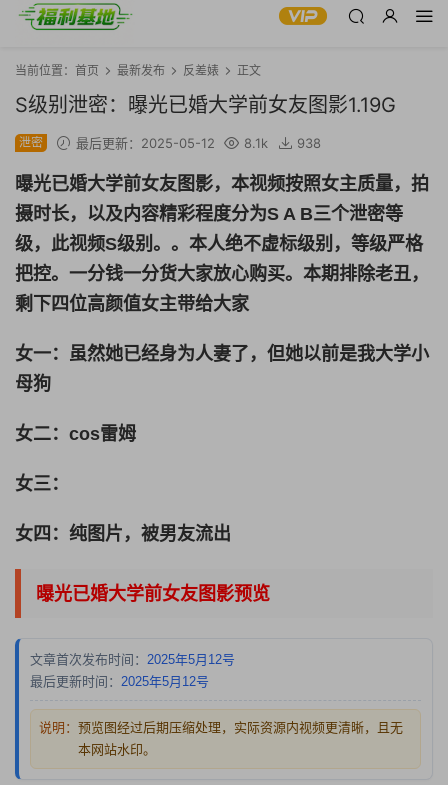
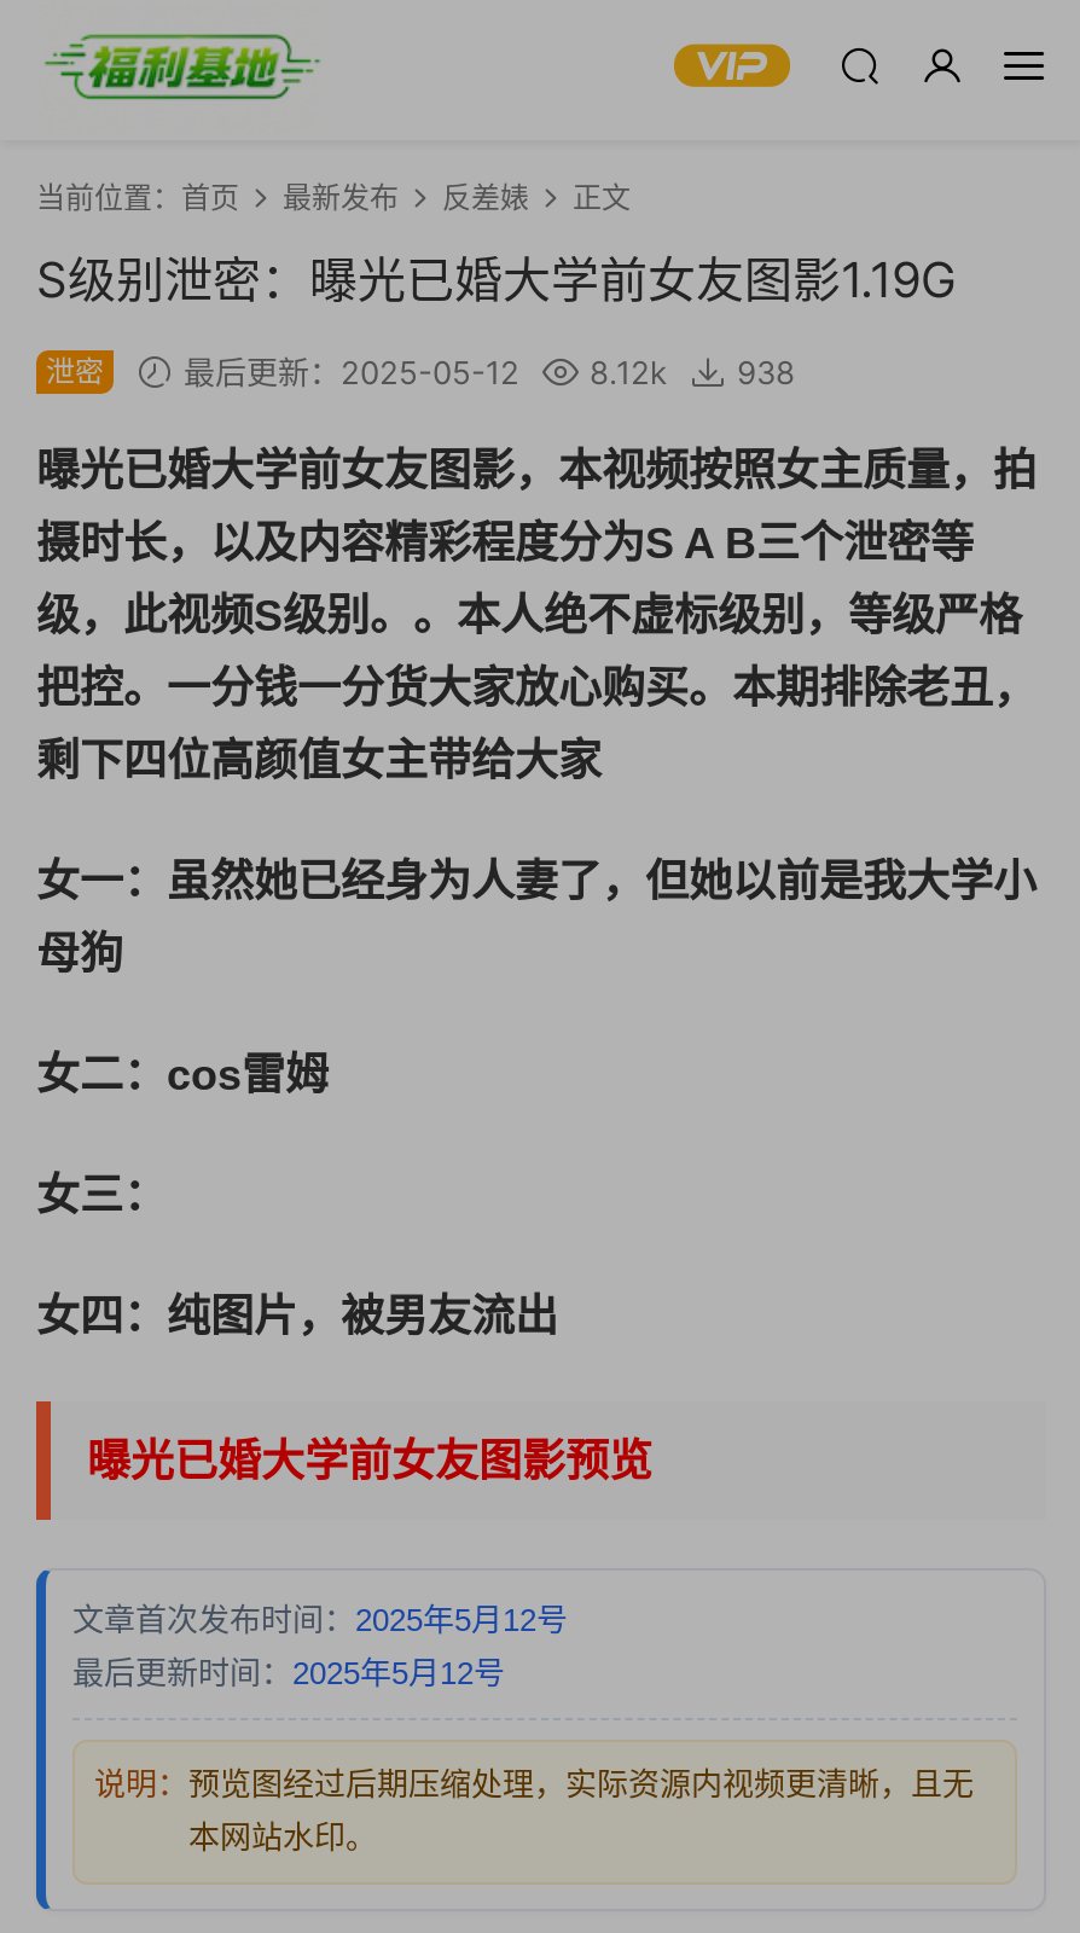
[76,135,321,151] 最后更新：2025-05-12 8.1k 938 -> [184,353,795,391] 最后更新：2025-05-12 8.12k 938

